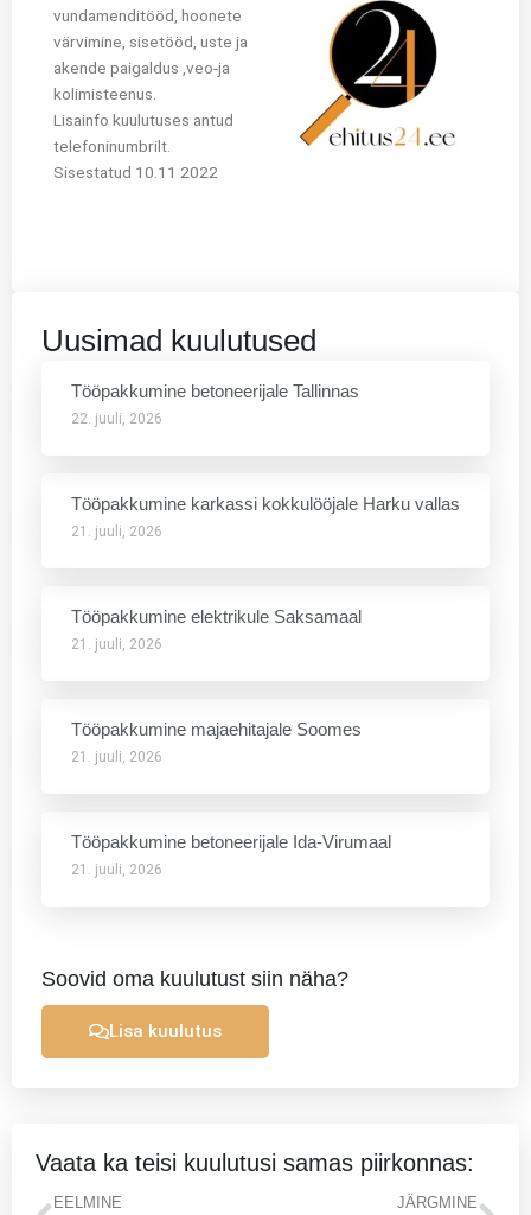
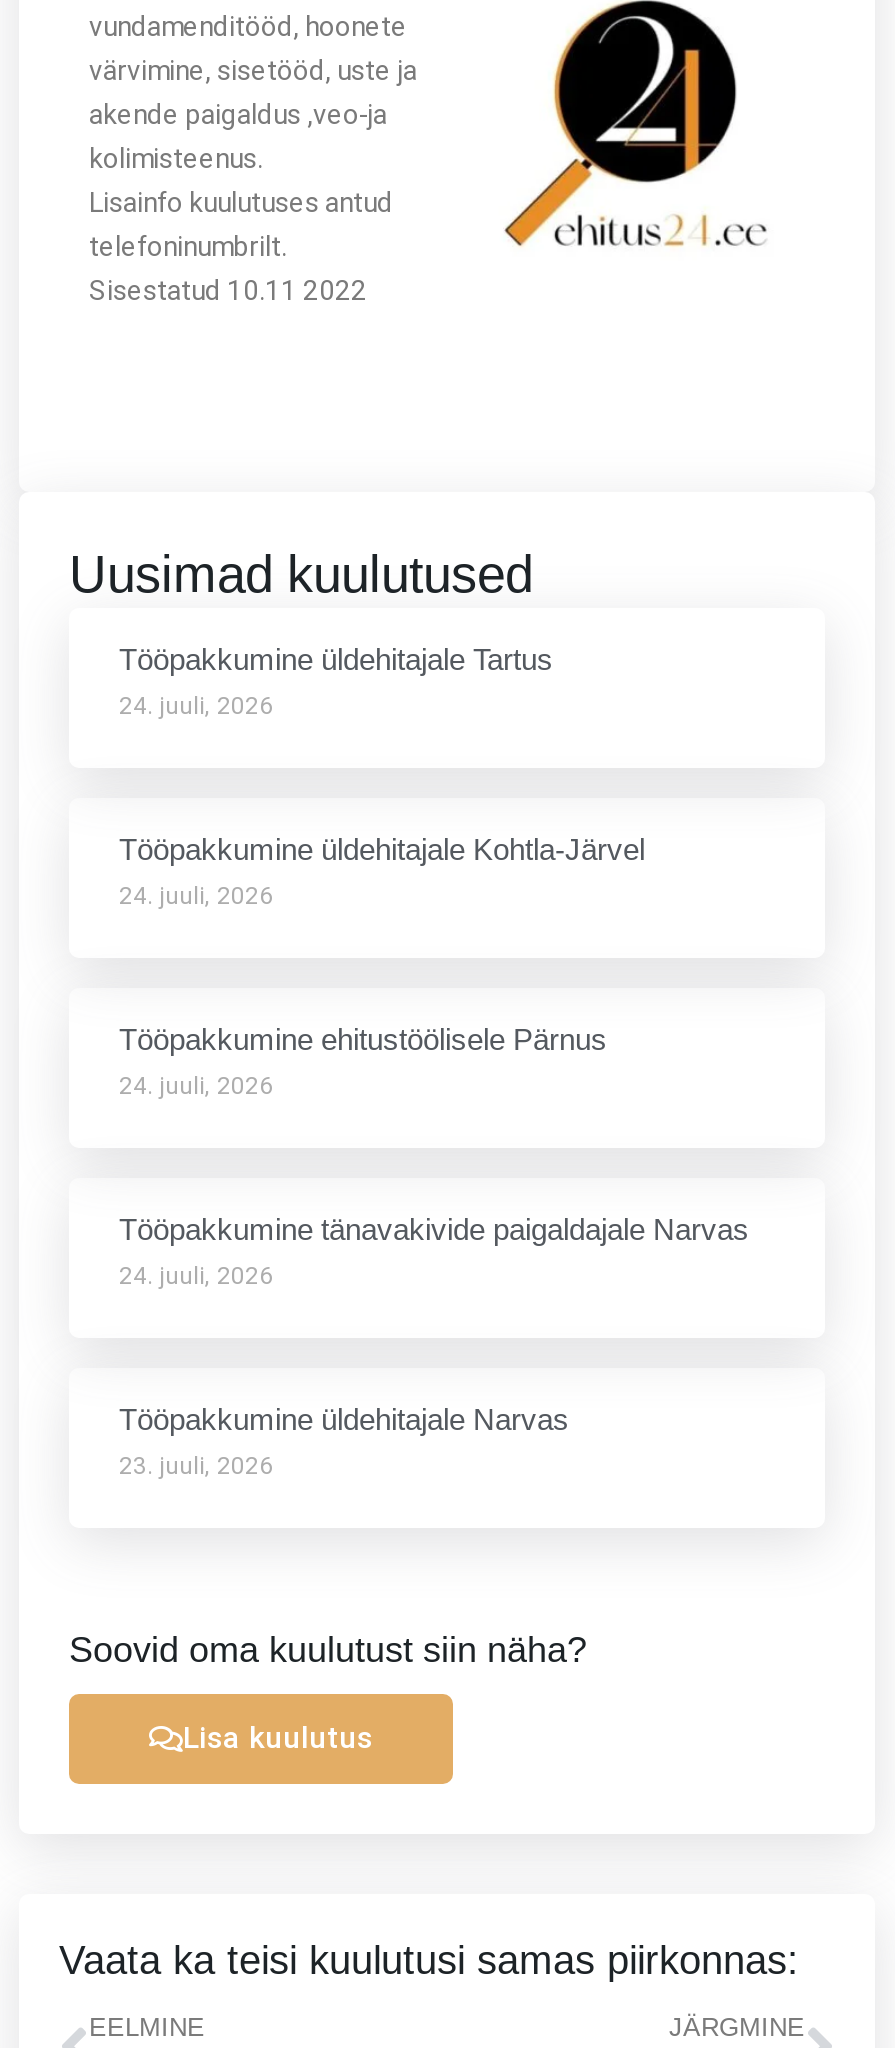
[71,381,359,401] Tööpakkumine betoneerijale Tallinnas -> [119,642,553,676] Tööpakkumine üldehitajale Tartus
[71,410,162,427] 22. juuli, 2026 -> [119,692,273,720] 24. juuli, 2026
[71,493,460,514] Tööpakkumine karkassi kokkulööjale Harku vallas -> [119,832,645,866] Tööpakkumine üldehitajale Kohtla-Järvel
[71,523,162,540] 21. juuli, 2026 -> [119,882,273,910] 24. juuli, 2026
[71,606,362,626] Tööpakkumine elektrikule Saksamaal -> [119,1022,607,1056] Tööpakkumine ehitustöölisele Pärnus
[71,636,162,652] 21. juuli, 2026 -> [119,1072,273,1100] 24. juuli, 2026
[71,719,362,739] Tööpakkumine majaehitajale Soomes -> [119,1212,749,1246] Tööpakkumine tänavakivide paigaldajale Narvas
[71,748,162,765] 21. juuli, 2026 -> [119,1262,273,1290] 24. juuli, 2026
[71,832,391,852] Tööpakkumine betoneerijale Ida-Virumaal -> [119,1402,569,1436] Tööpakkumine üldehitajale Narvas
[71,861,162,878] 21. juuli, 2026 -> [119,1452,273,1480] 23. juuli, 2026

